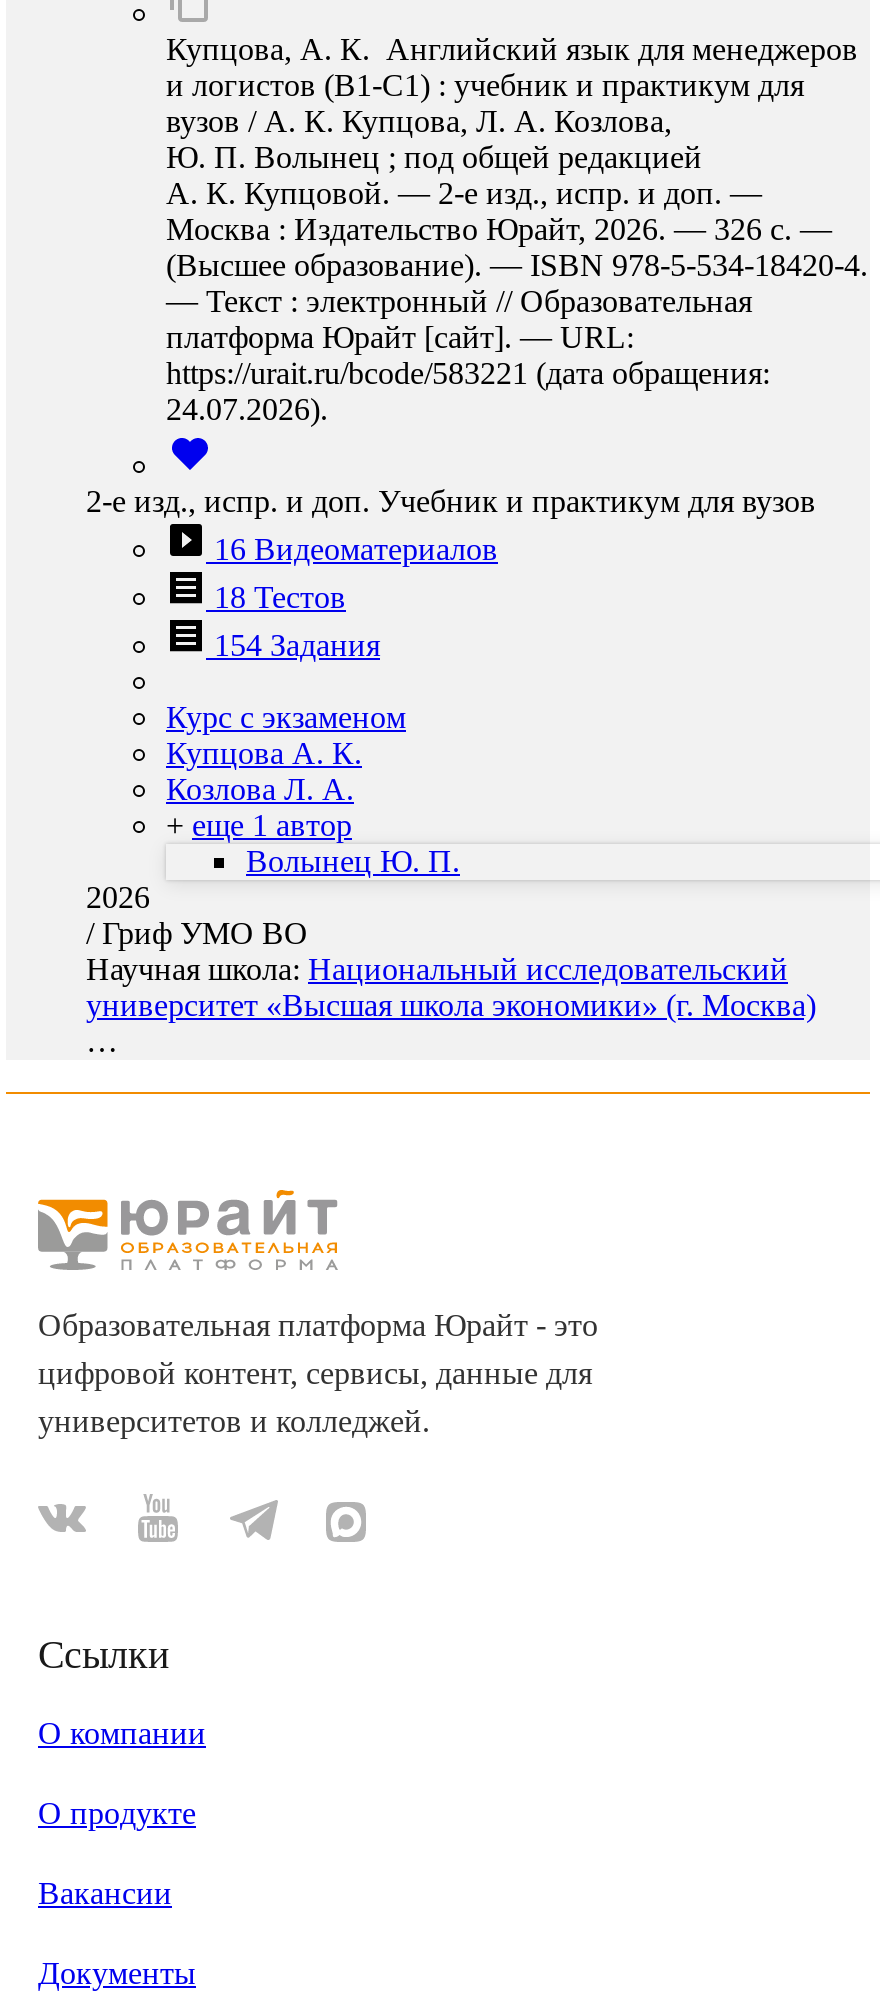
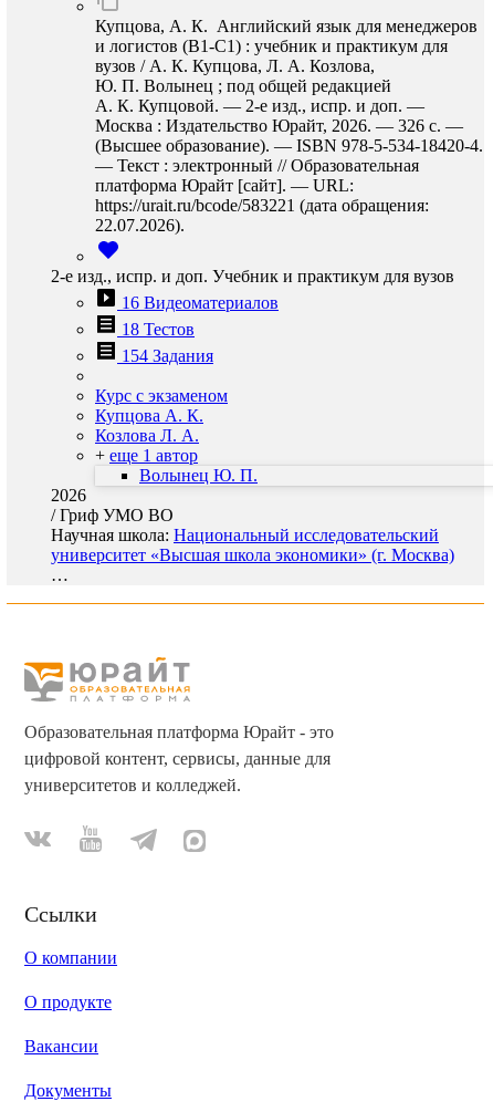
[166,392,328,426] 24.07.2026). -> [95,216,185,235] 22.07.2026).

